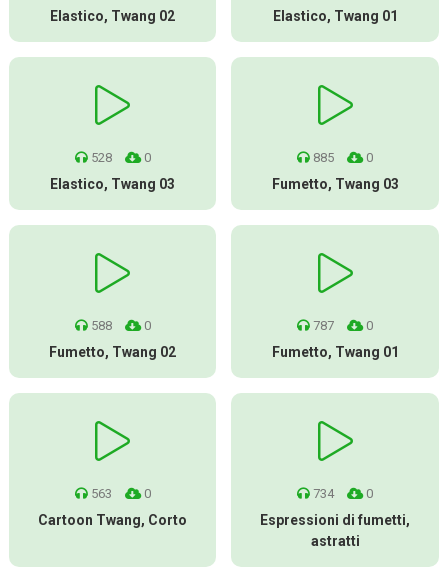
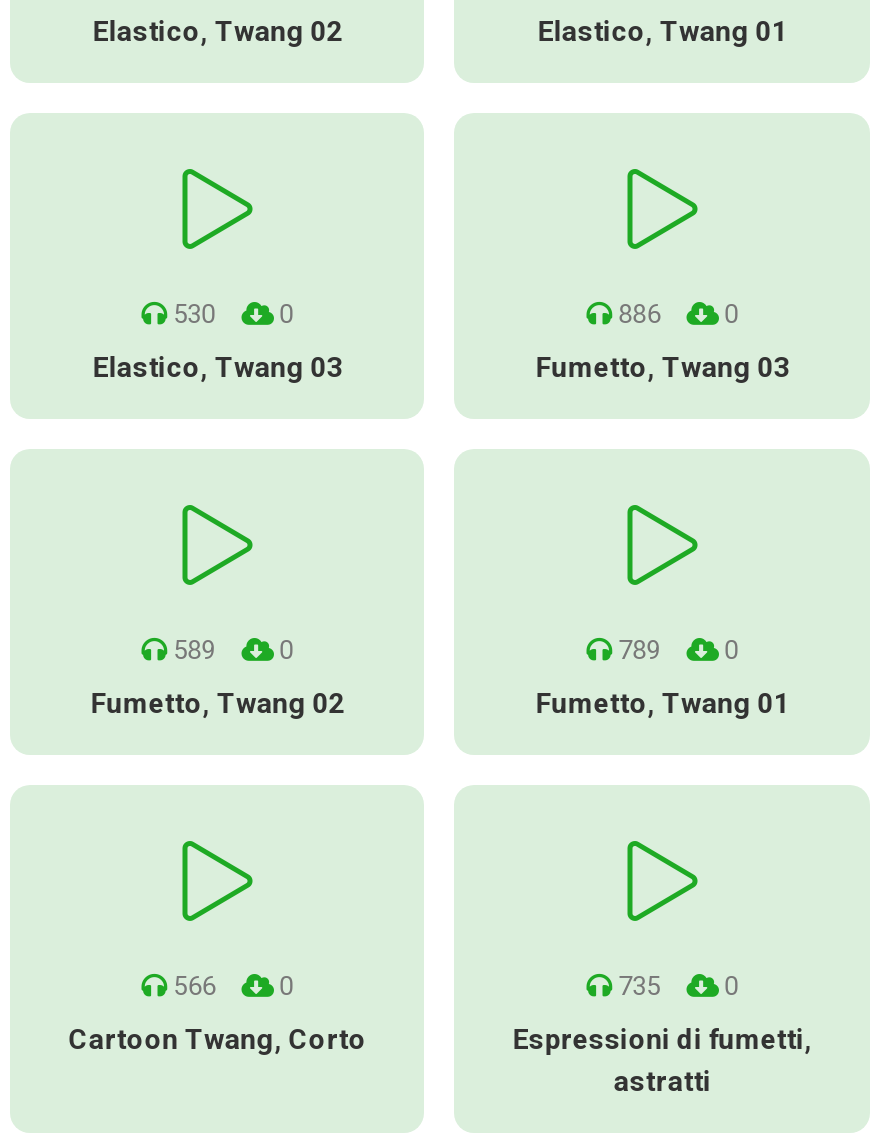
[88,150,151,165] 528 0 -> [167,299,293,329] 530 0
[310,150,373,165] 885 0 -> [612,299,738,329] 886 0
[88,318,151,333] 588 0 -> [167,635,293,665] 589 0
[310,318,373,333] 787 0 -> [612,635,738,665] 789 0
[88,486,151,501] 563 0 -> [167,971,293,1001] 566 0
[310,486,373,501] 734 0 -> [612,971,738,1001] 735 0

